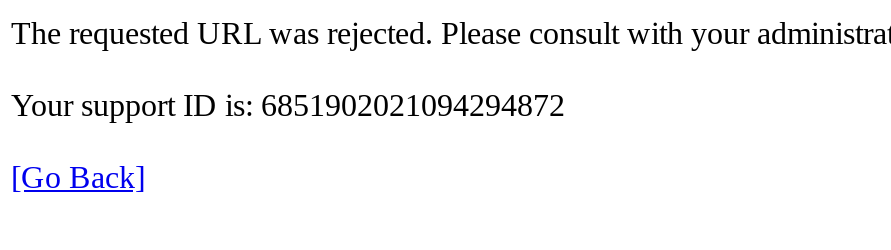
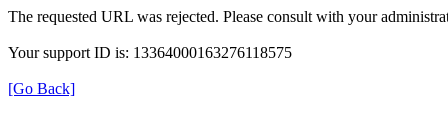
[11,88,565,122] Your support ID is: 6851902021094294872 -> [8,44,292,61] Your support ID is: 13364000163276118575

